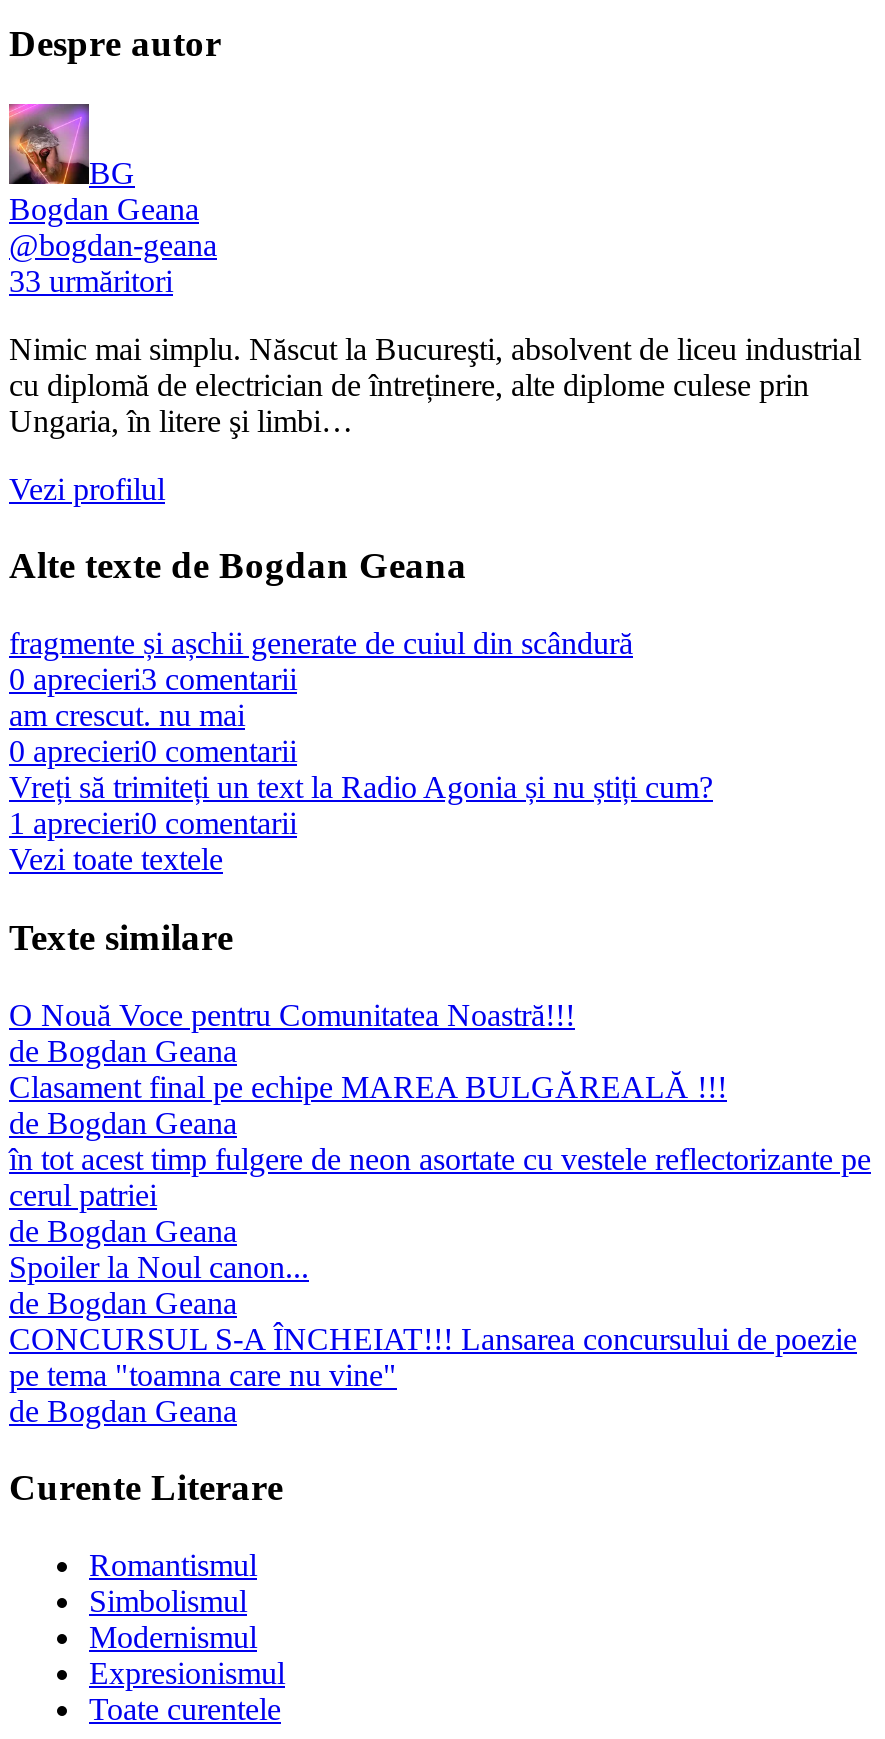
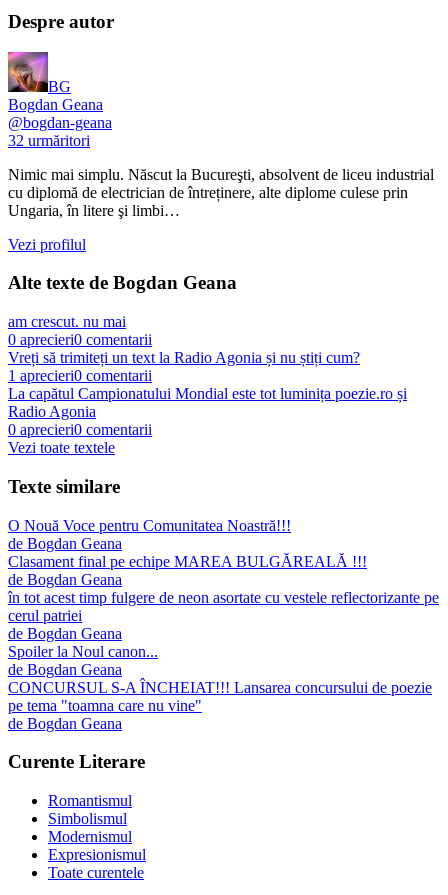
[9,263,173,297] 33 urmăritori -> [8,132,90,149] 32 urmăritori
[9,626,633,696] fragmente și așchii generate de cuiul din scândură | 0 aprecieri3 comentarii -> none
moved [9,698,713,840] -> [8,313,360,384]: am crescut. nu mai | 0 aprecieri0 comentarii | Vreți să trimiteți un text la Radio Agonia și nu știți cum? | 1 aprecieri0 comentarii
none -> [8,385,407,438] La capătul Campionatului Mondial este tot luminița poezie.ro și | Radio Agonia | 0 aprecieri0 comentarii

